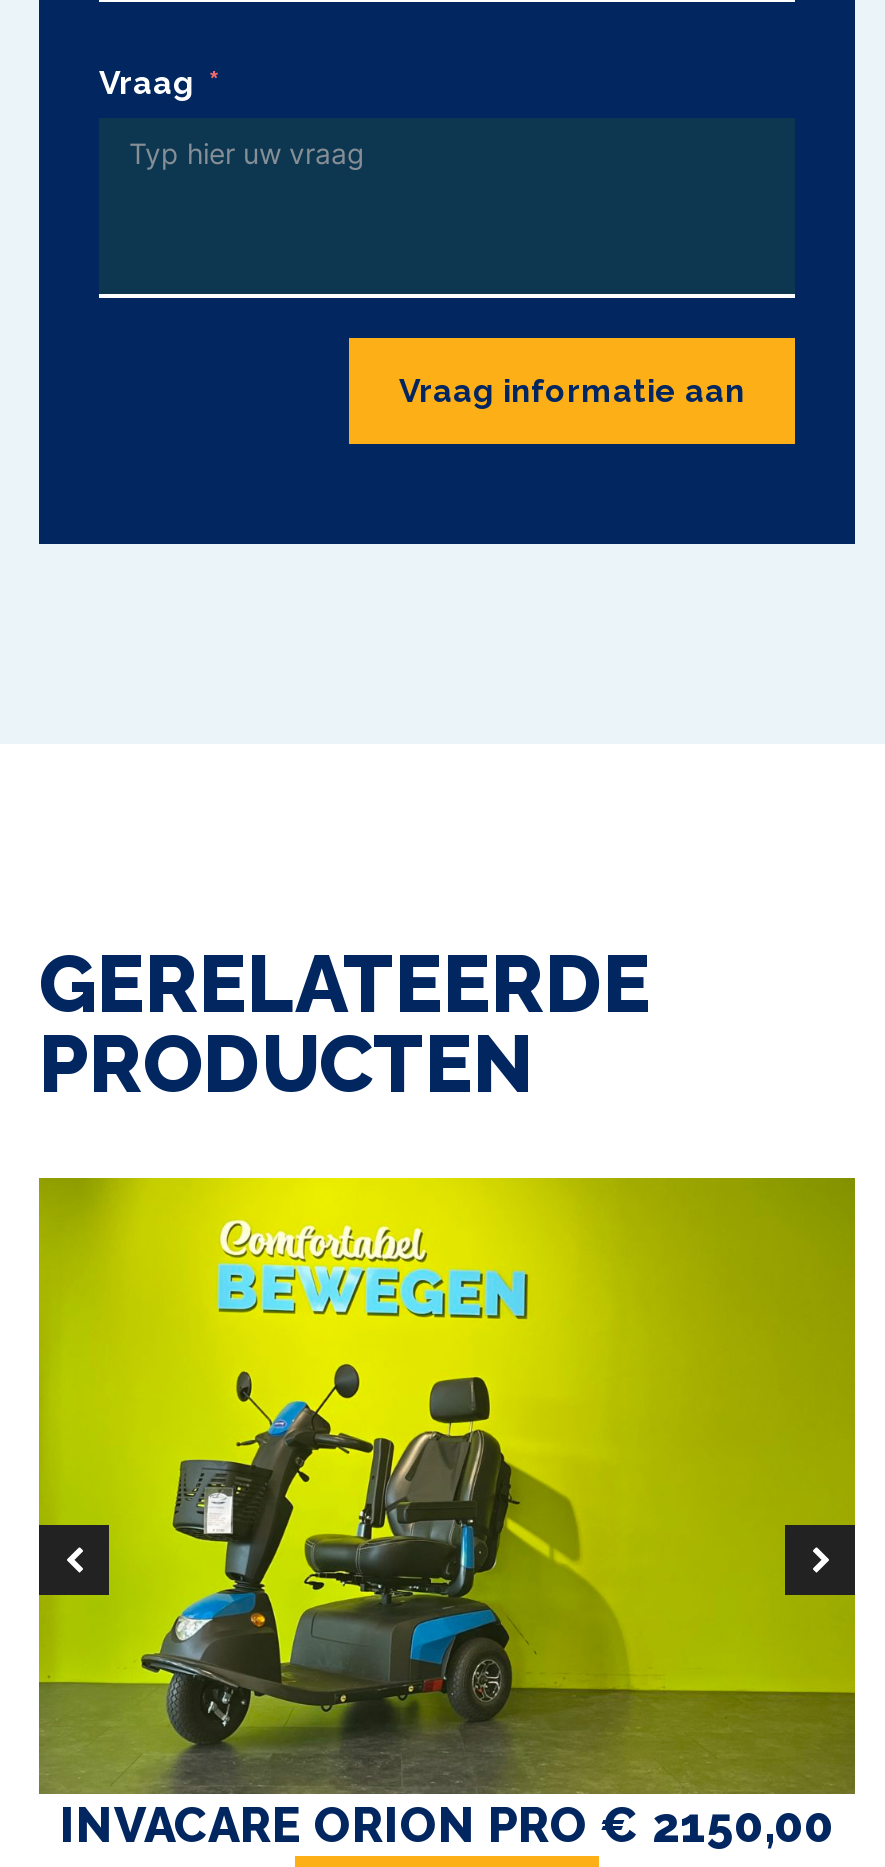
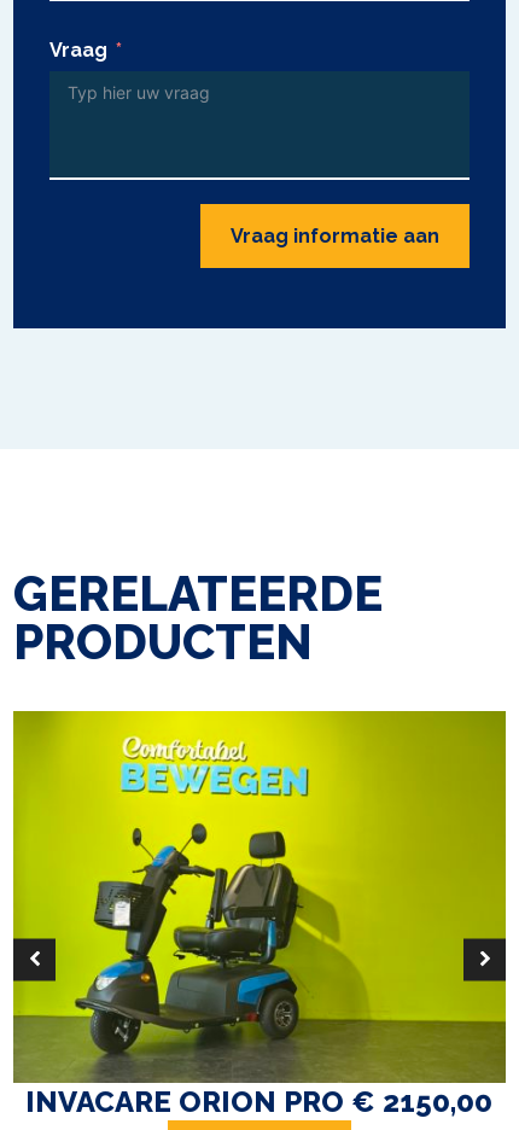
[37,1524,111,1626] [image] -> [12,921,57,982] [image]
[783,1524,857,1624] [image] -> [462,921,507,982] [image]

